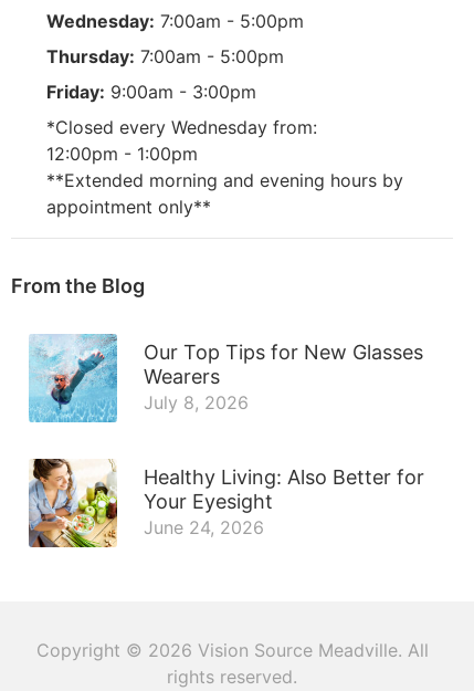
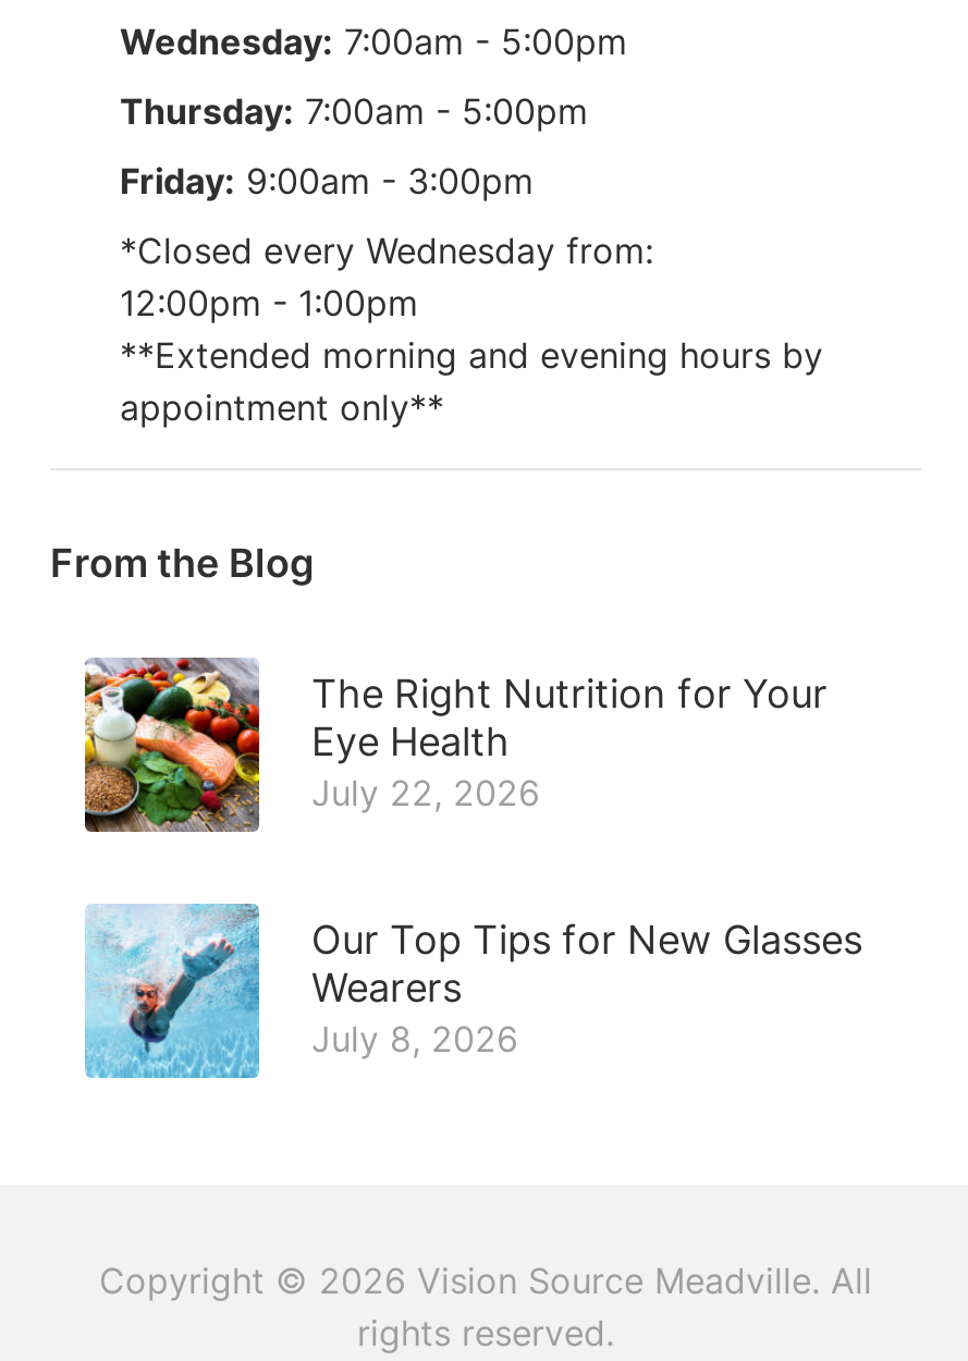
none -> [83,655,828,834] [image] | The Right Nutrition for Your | Eye Health | July 22, 2026
moved [28,333,423,423] -> [83,902,862,1080]: [image] | Our Top Tips for New Glasses | Wearers | July 8, 2026
[28,458,424,548] [image] | Healthy Living: Also Better for | Your Eyesight | June 24, 2026 -> none

